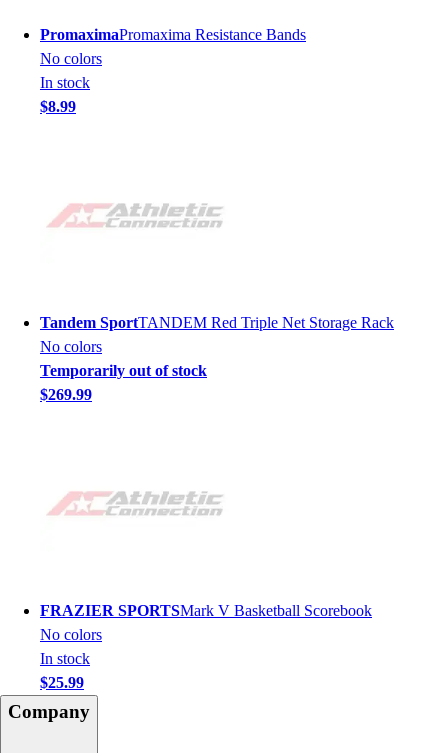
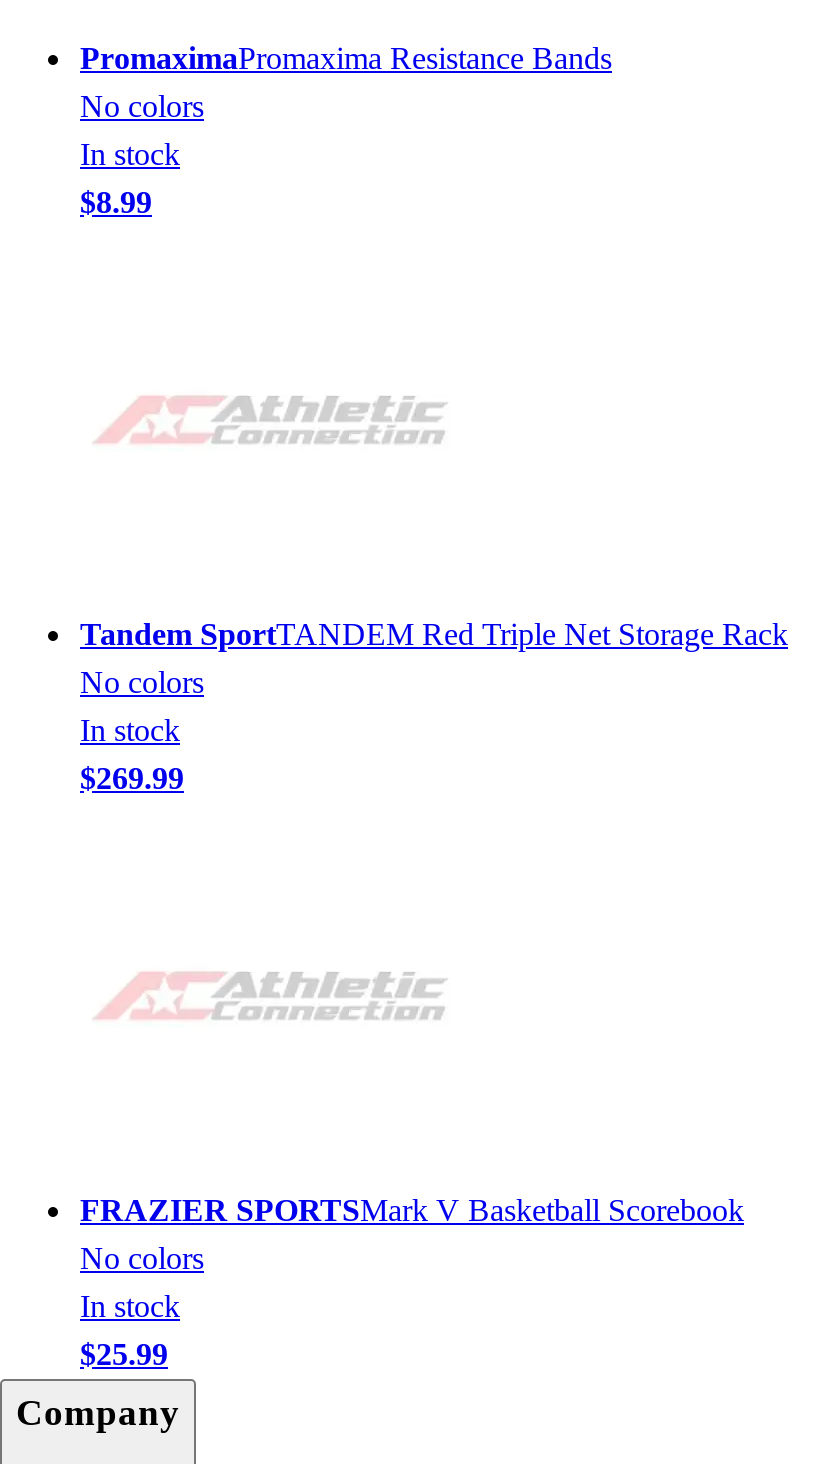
[40,362,207,379] Temporarily out of stock -> [80,713,180,747] In stock

